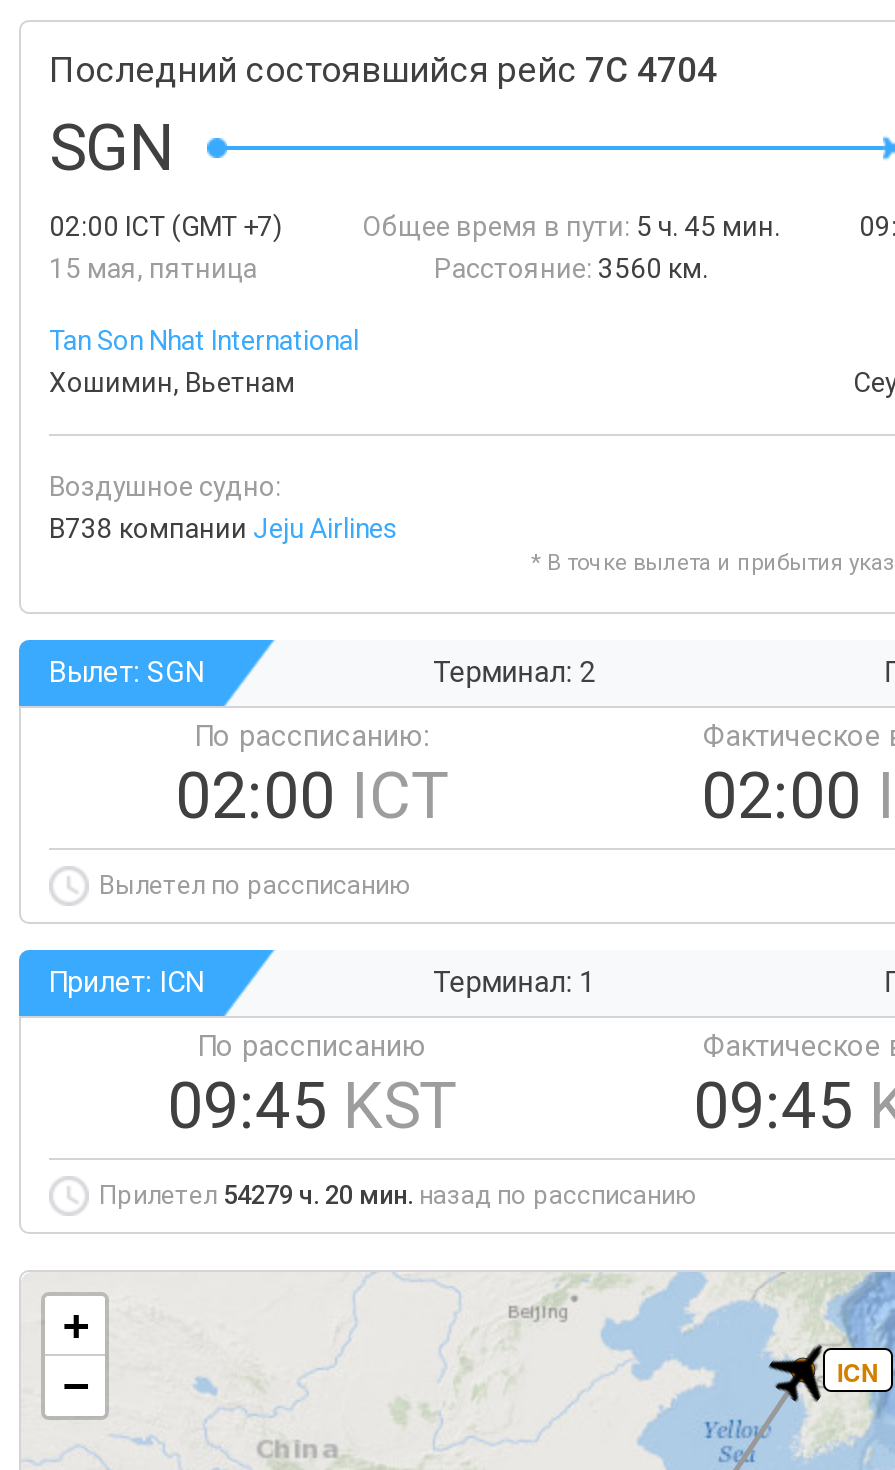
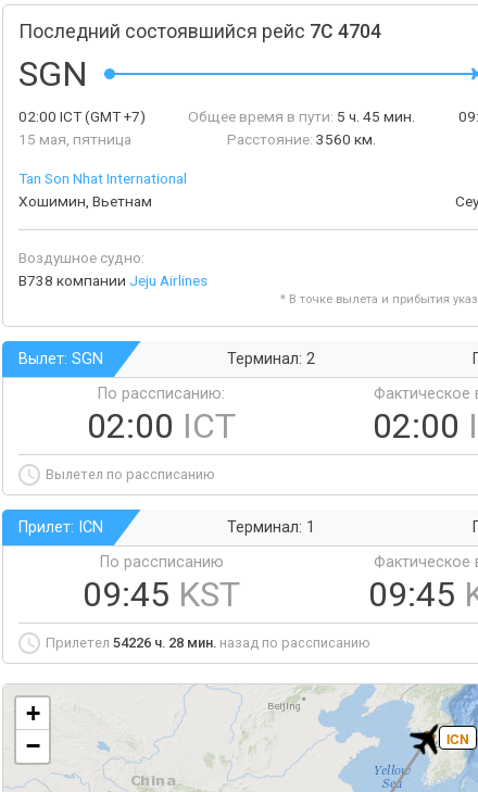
[99,1180,697,1210] Прилетел 54279 ч. 20 мин. назад по рассписанию -> [46,634,370,651] Прилетел 54226 ч. 28 мин. назад по рассписанию

